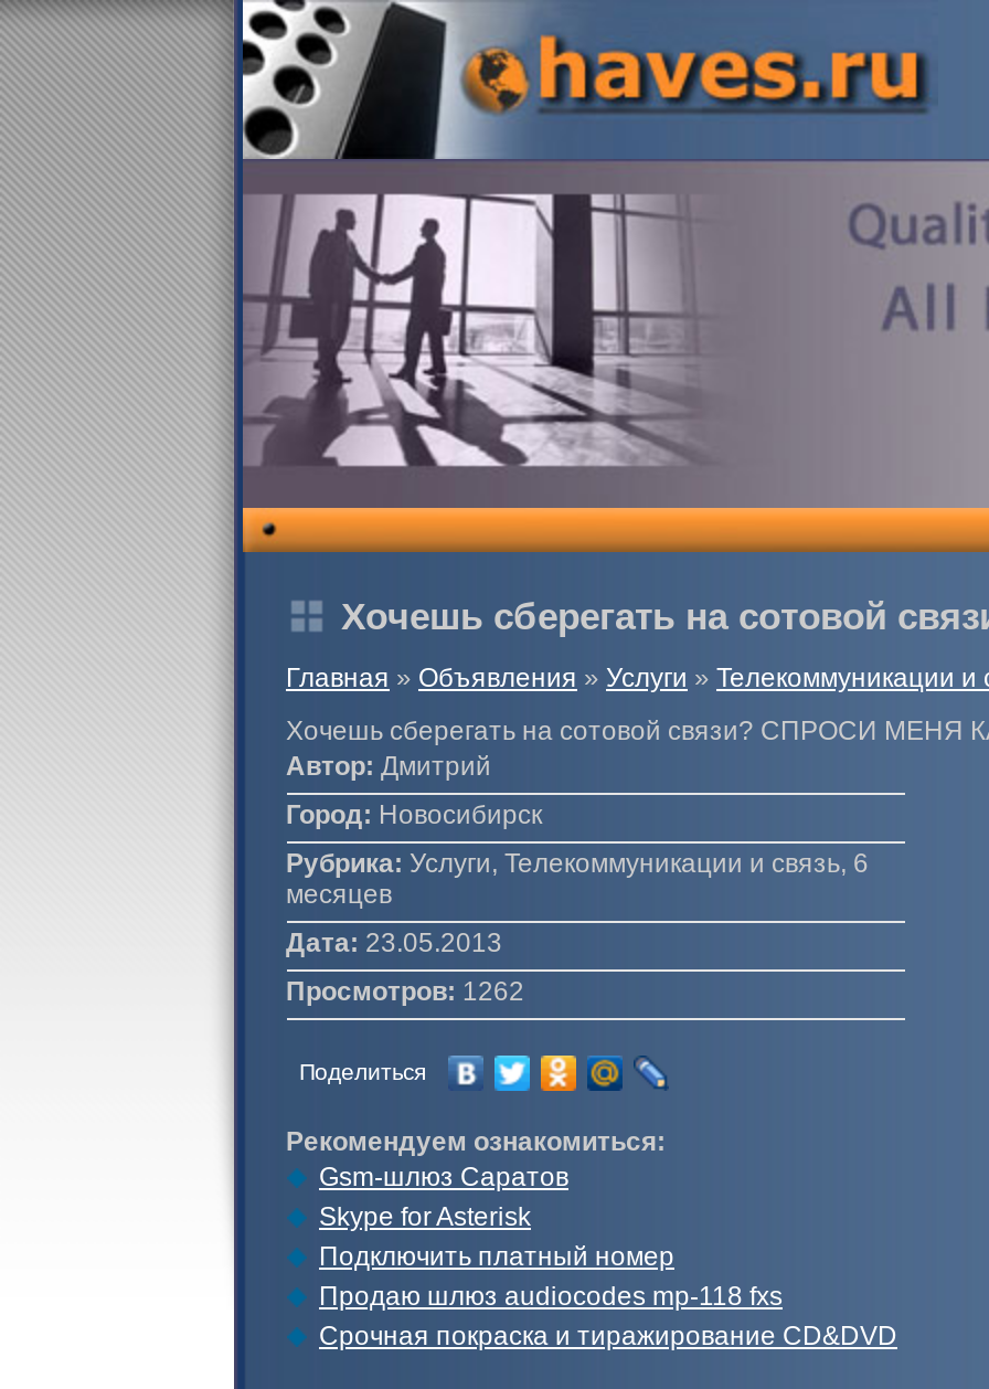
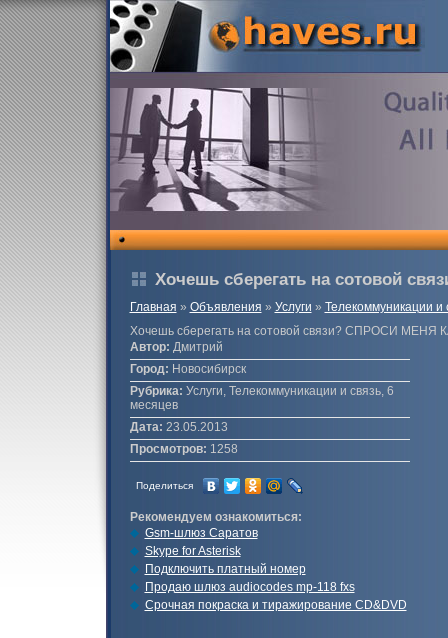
[286,976,524,1007] Просмотров: 1262 -> [129,442,237,456] Просмотров: 1258

